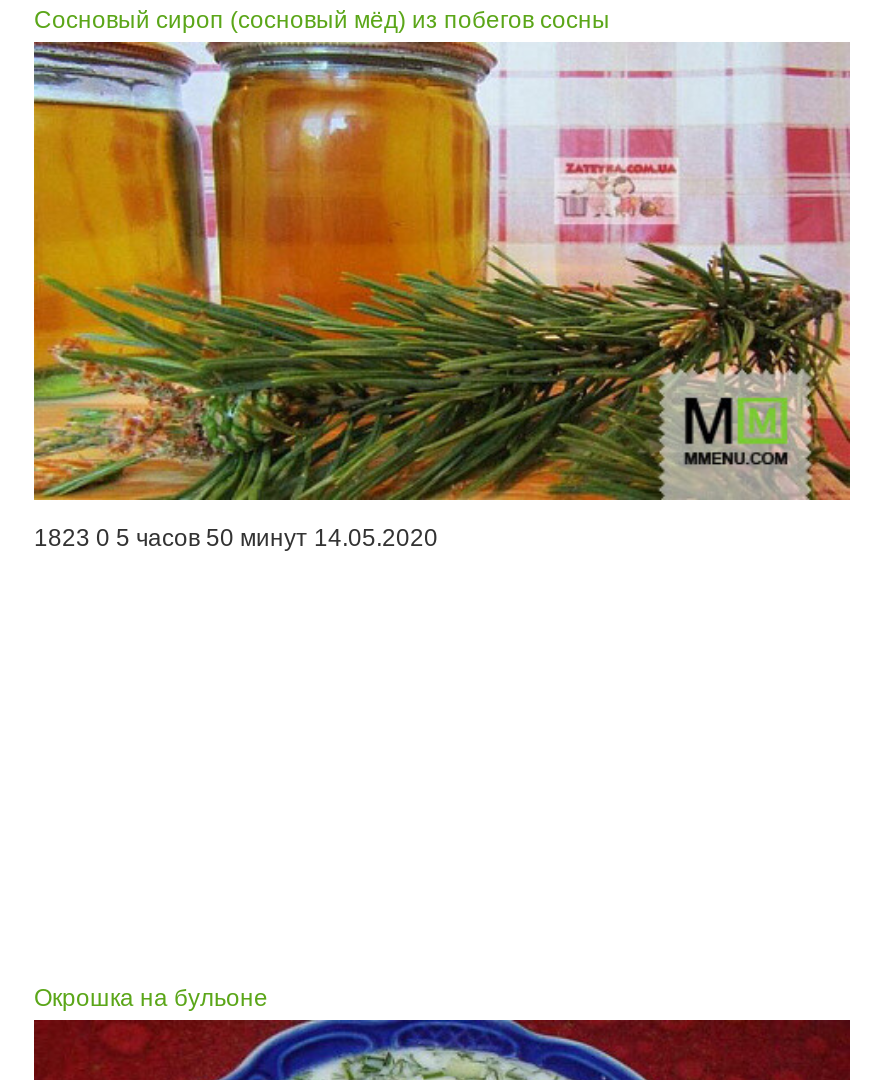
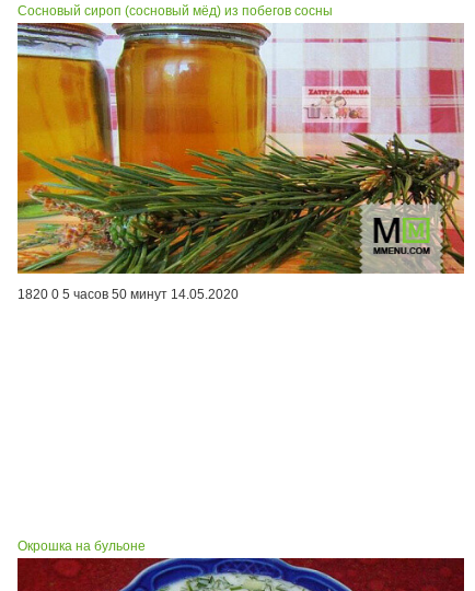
[34,524,438,552] 1823 0 5 часов 50 минут 14.05.2020 -> [18,287,239,302] 1820 0 5 часов 50 минут 14.05.2020

